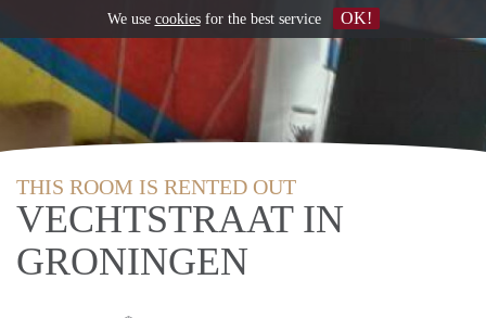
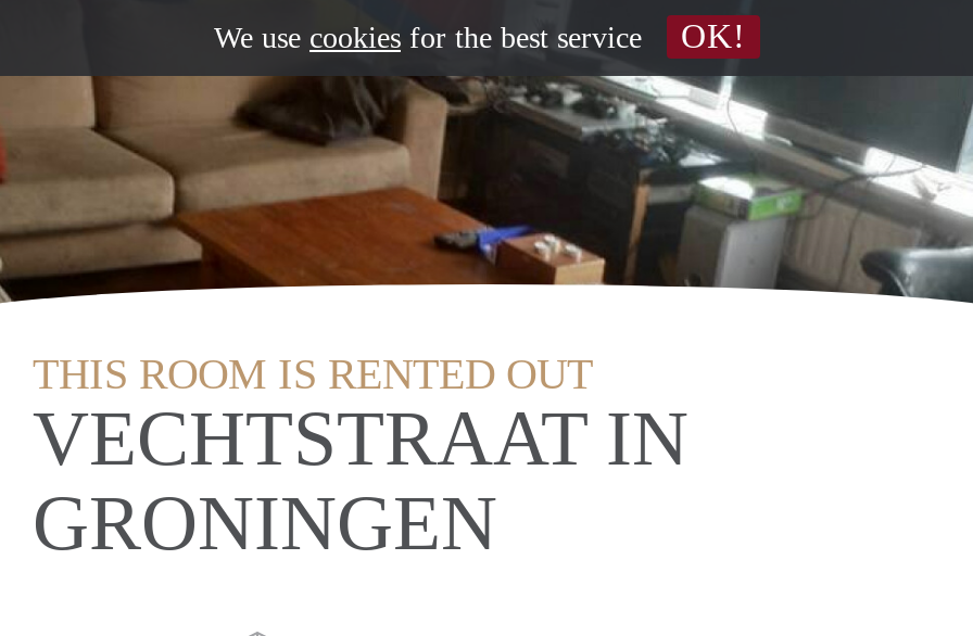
[3,37,483,151] [image] -> [7,74,966,304] [image]

